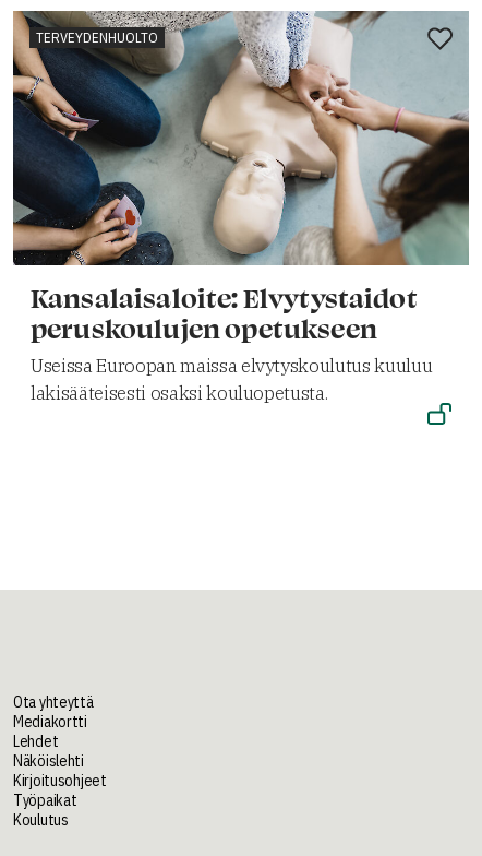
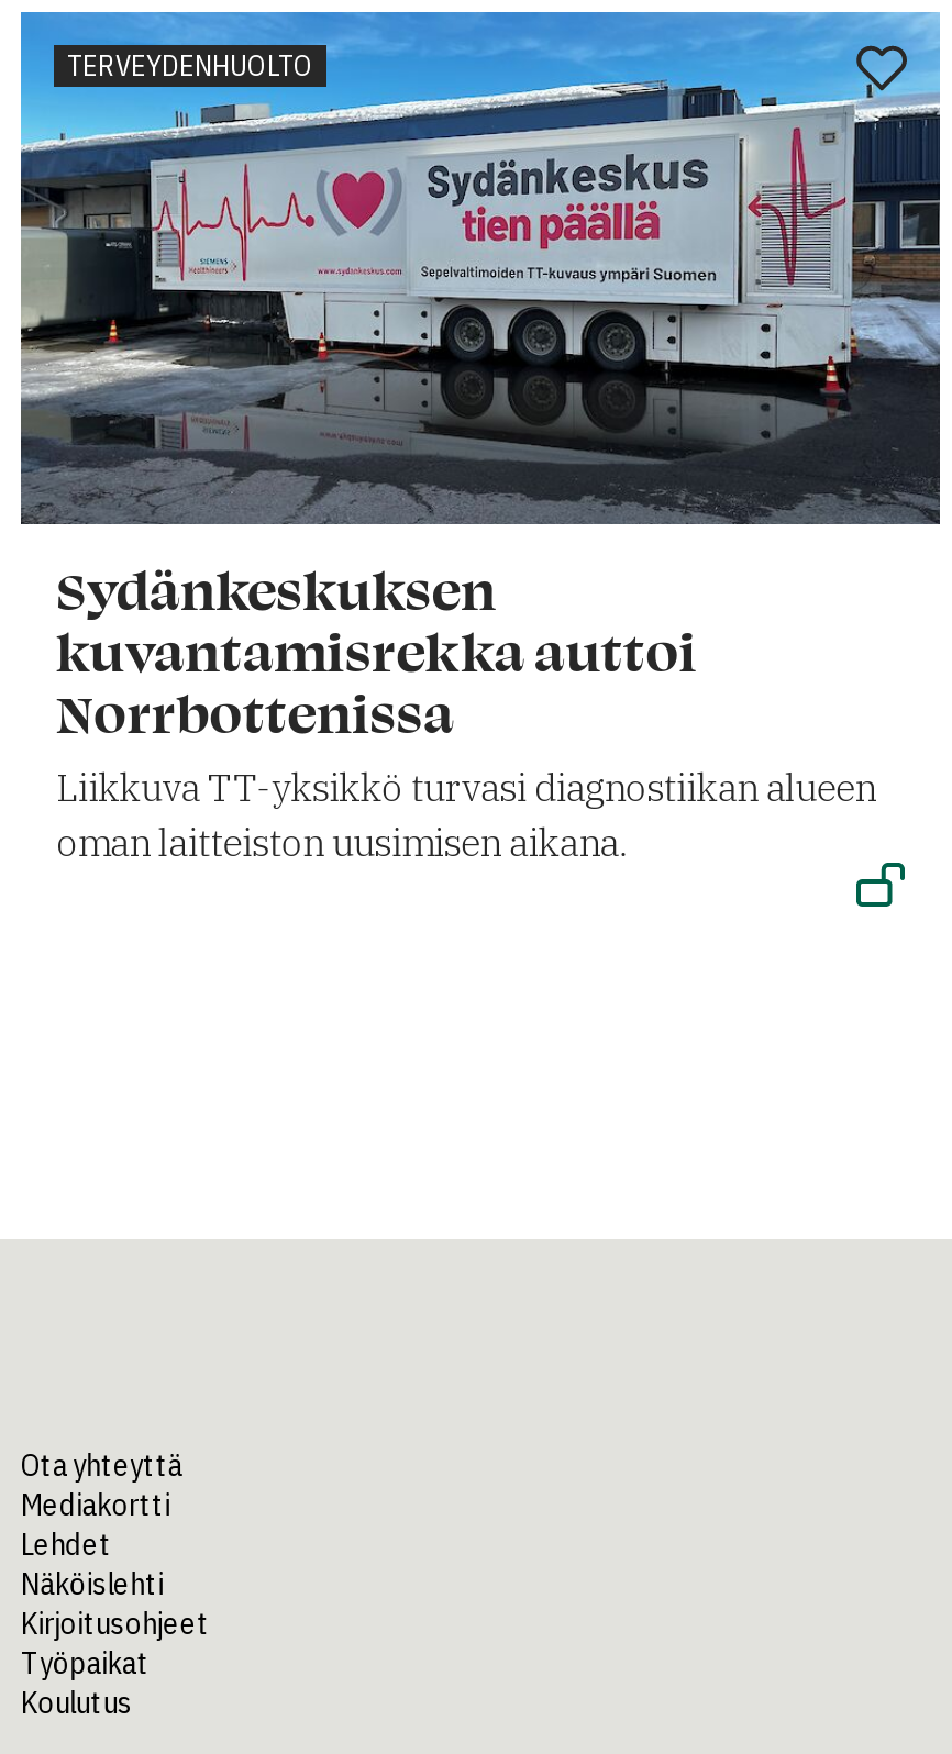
[12,10,469,405] [image] | Kansalaisaloite: Elvytystaidot | peruskoulujen opetukseen | Useissa Euroopan maissa elvytyskoulutus kuuluu | lakisääteisesti osaksi kouluopetusta. -> [19,10,942,867] [image] | Sydänkeskuksen | kuvantamisrekka auttoi | Norrbottenissa | Liikkuva TT-yksikkö turvasi diagnostiikan alueen | oman laitteiston uusimisen aikana.

